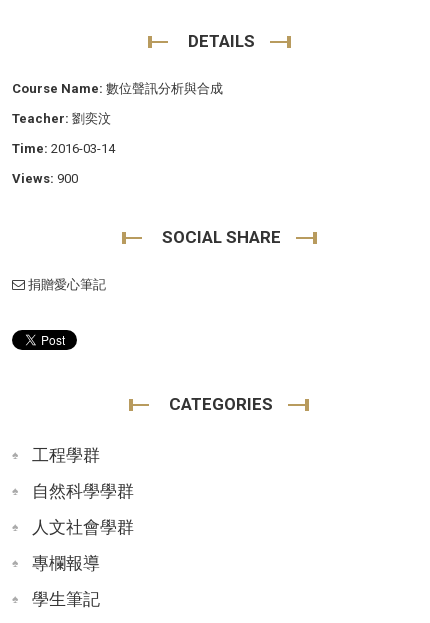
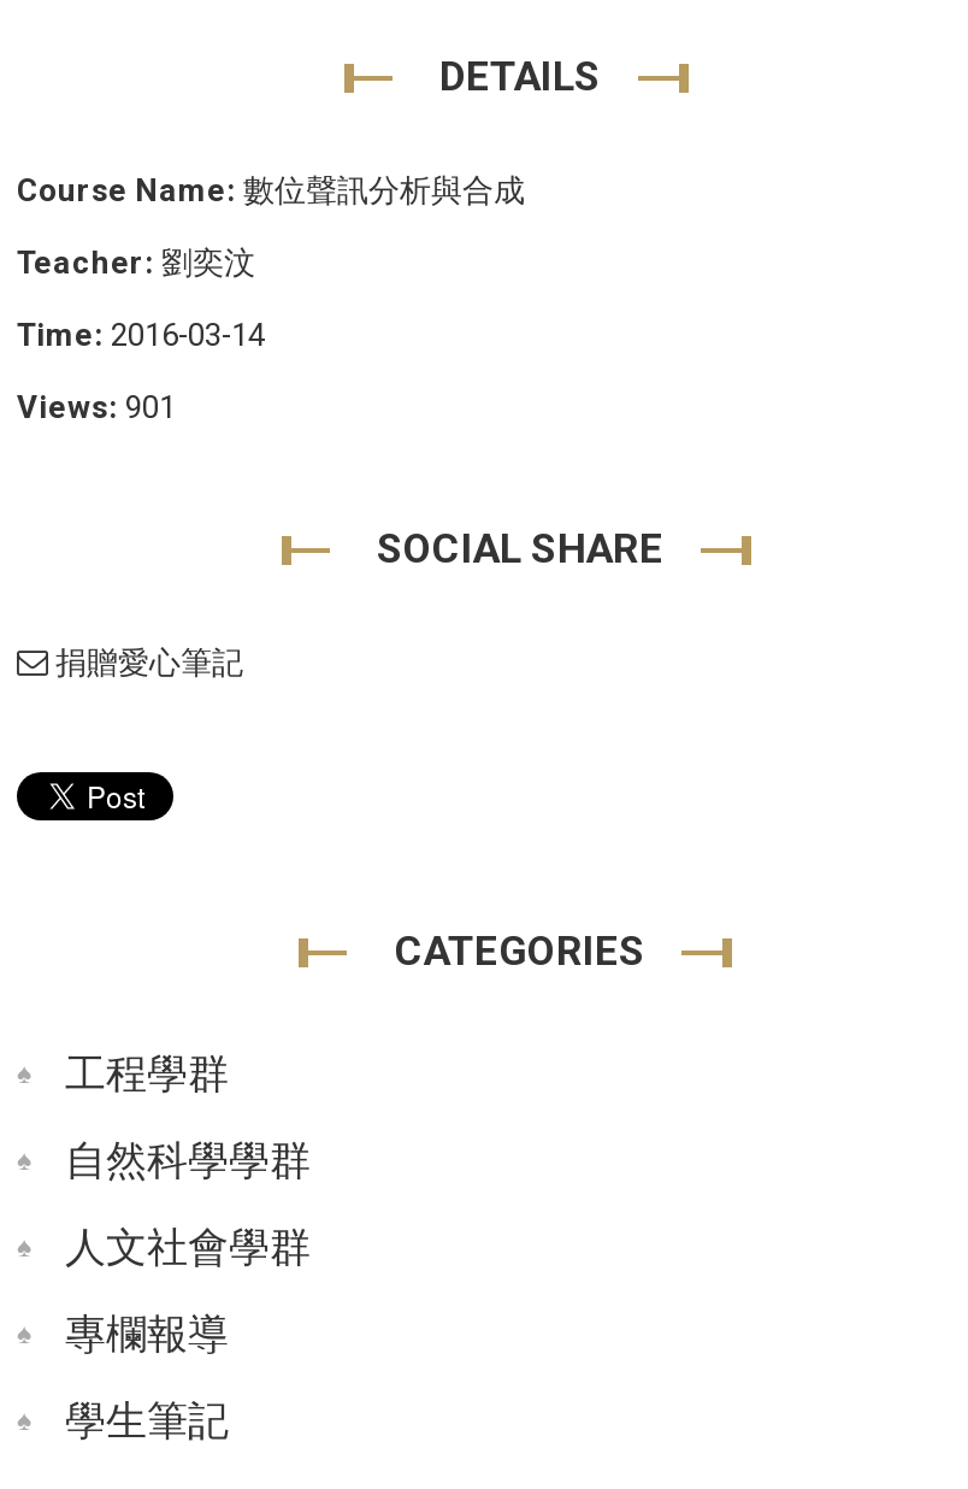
[12,171,78,186] Views: 900 -> [17,389,176,425] Views: 901

